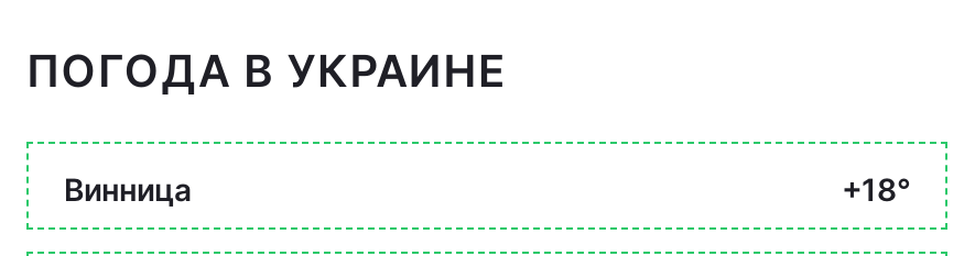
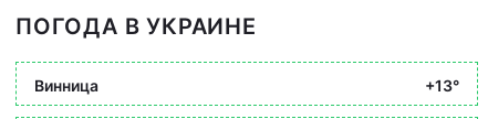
[842,169,910,207] +18° -> [425,75,459,94] +13°

